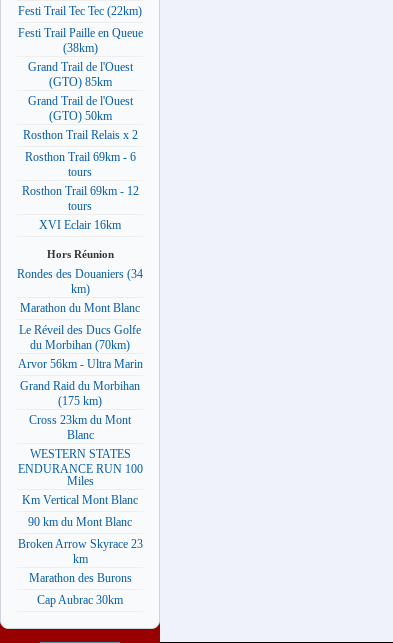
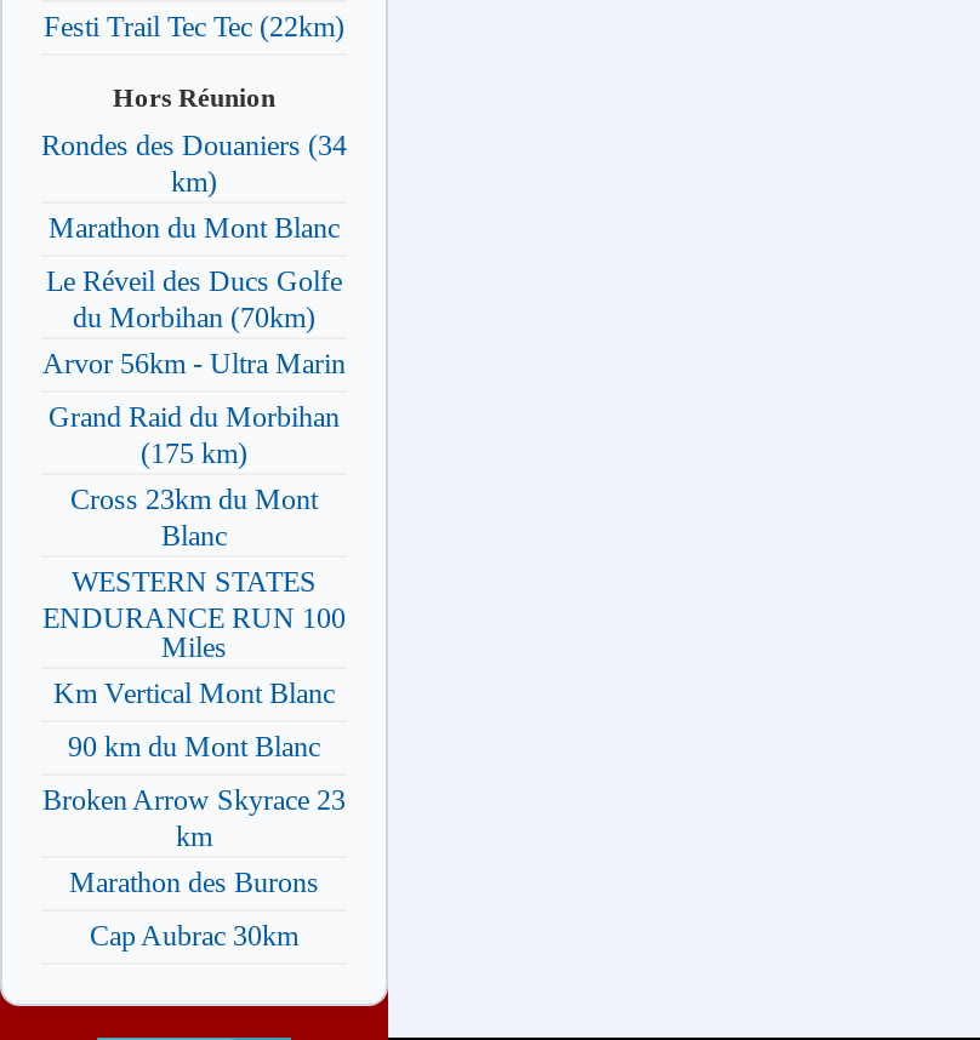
[17,26,142,232] Festi Trail Paille en Queue | (38km) | Grand Trail de l'Ouest | (GTO) 85km | Grand Trail de l'Ouest | (GTO) 50km | Rosthon Trail Relais x 2 | Rosthon Trail 69km - 6 | tours | Rosthon Trail 69km - 12 | tours | XVI Eclair 16km -> none

